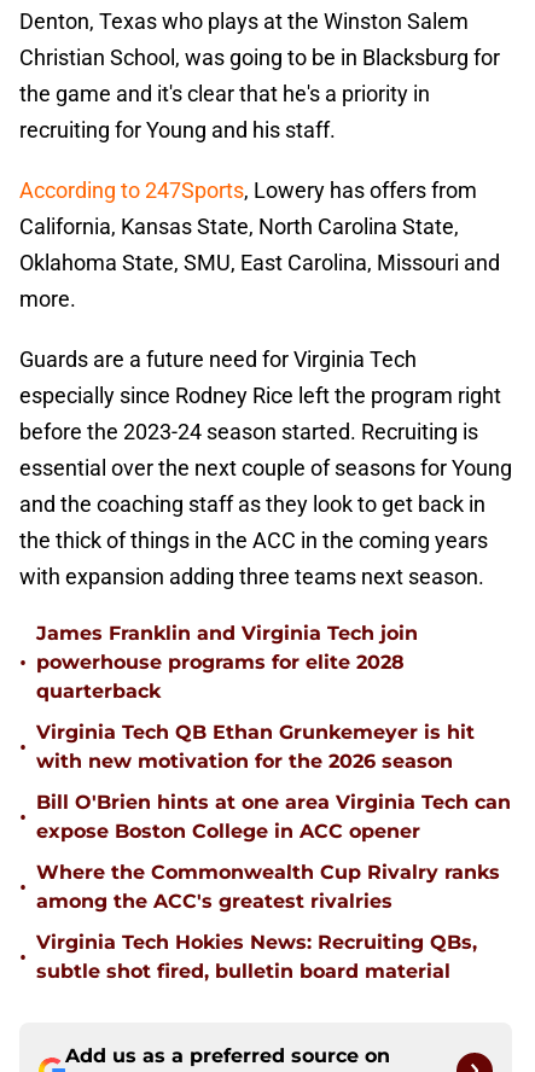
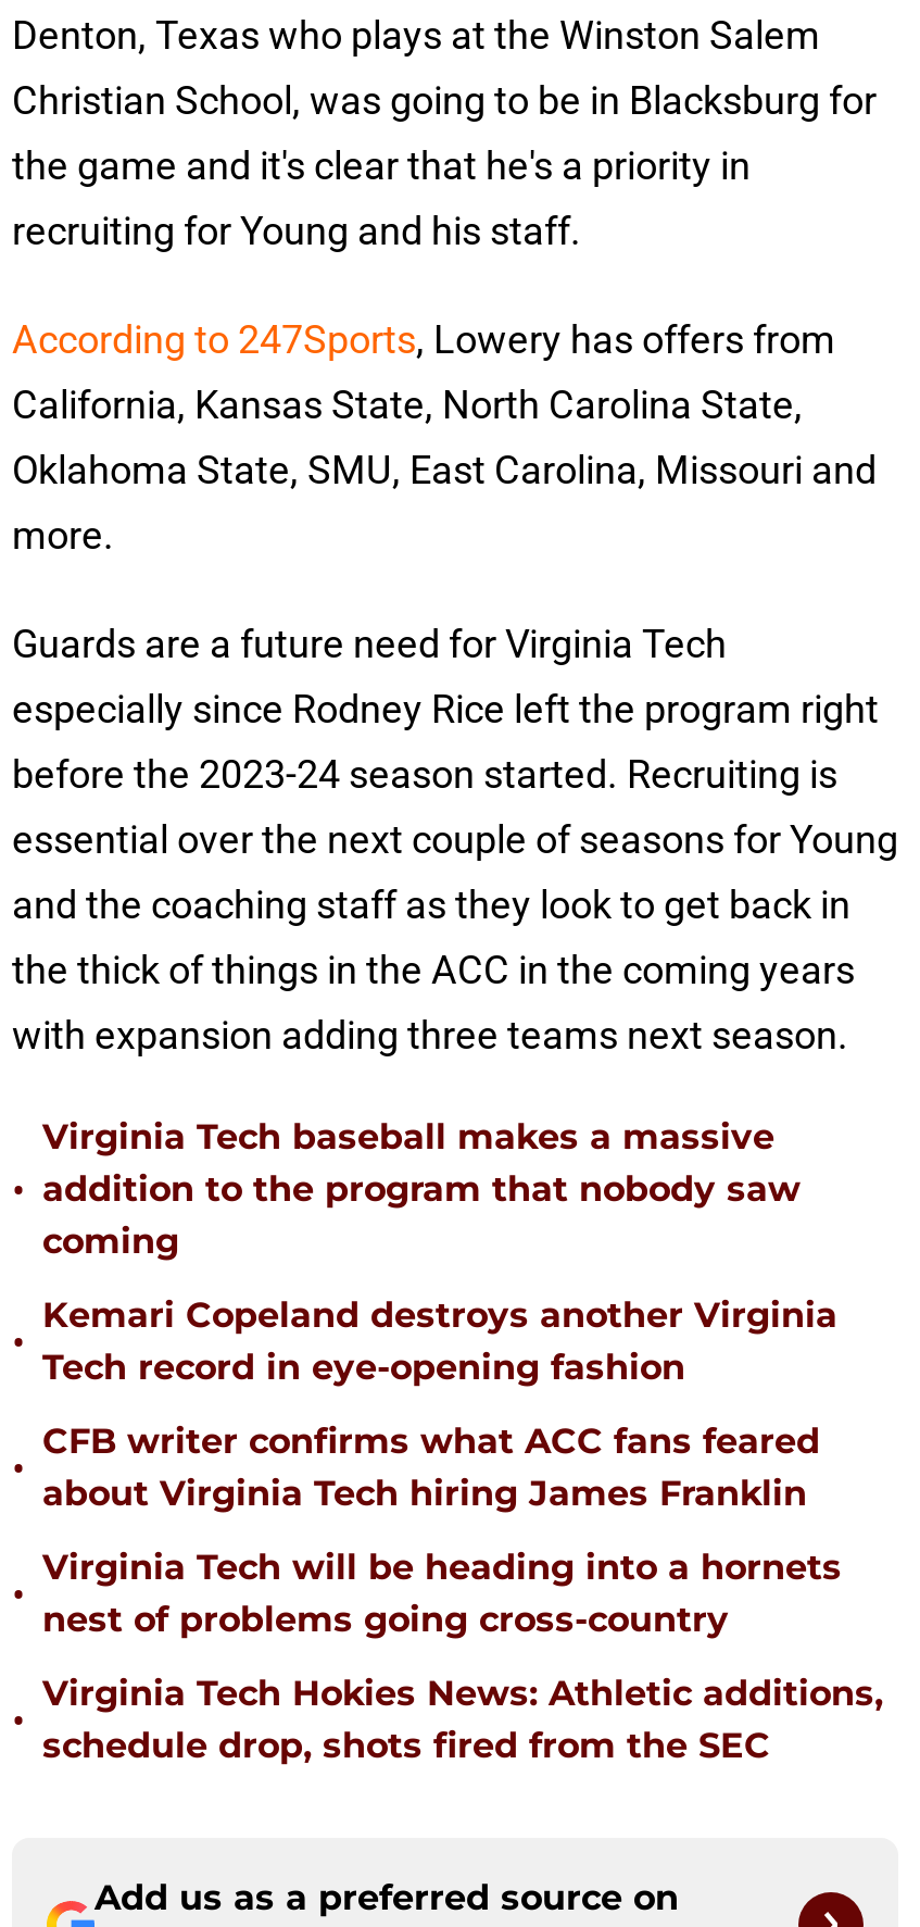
[36,622,418,703] James Franklin and Virginia Tech join | powerhouse programs for elite 2028 | quarterback -> [42,1116,801,1262] Virginia Tech baseball makes a massive | addition to the program that nobody saw | coming
[36,721,475,773] Virginia Tech QB Ethan Grunkemeyer is hit | with new motivation for the 2026 season -> [42,1294,837,1388] Kemari Copeland destroys another Virginia | Tech record in eye-opening fashion
[36,791,511,843] Bill O'Brien hints at one area Virginia Tech can | expose Boston College in ACC opener -> [42,1421,820,1514] CFB writer confirms what ACC fans feared | about Virginia Tech hiring James Franklin
[36,861,500,913] Where the Commonwealth Cup Rivalry ranks | among the ACC's greatest rivalries -> [42,1547,842,1640] Virginia Tech will be heading into a hornets | nest of problems going cross-country
[36,931,477,983] Virginia Tech Hokies News: Recruiting QBs, | subtle shot fired, bulletin board material -> [42,1673,883,1766] Virginia Tech Hokies News: Athletic additions, | schedule drop, shots fired from the SEC

